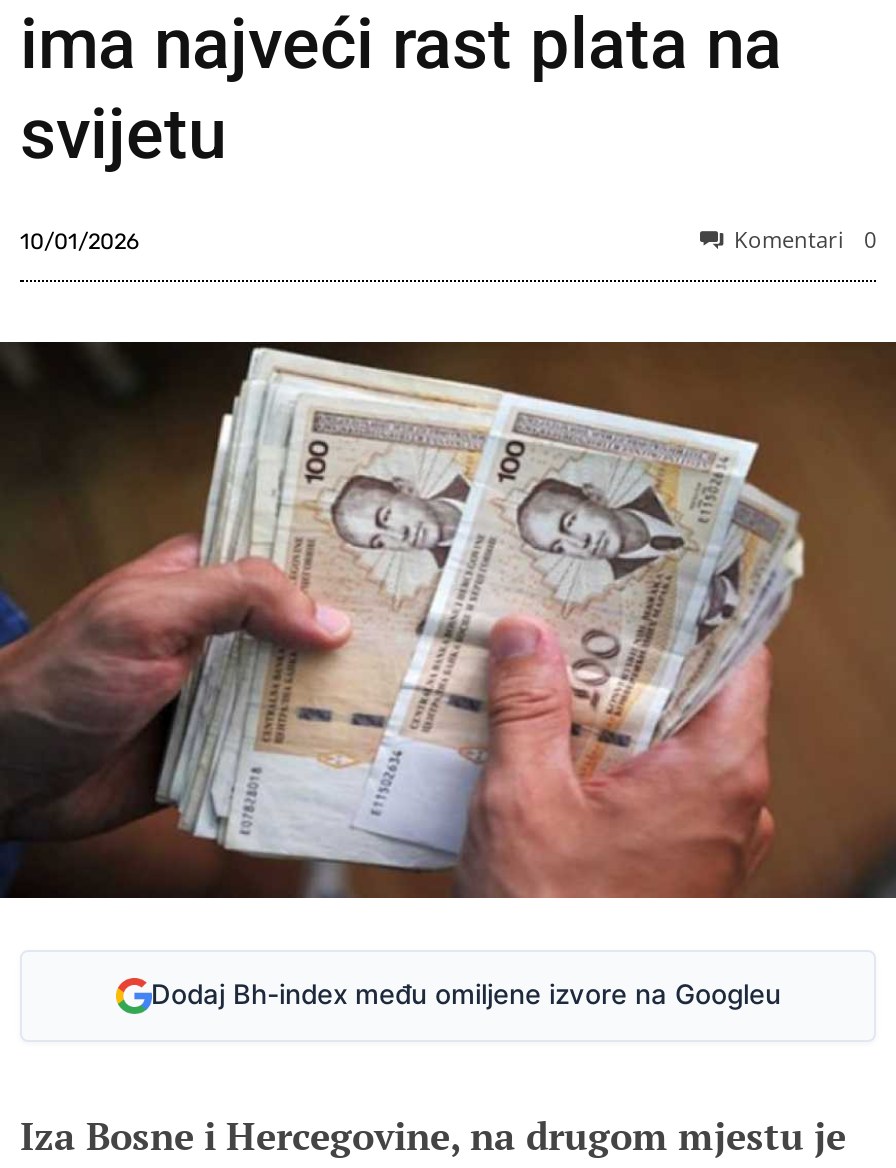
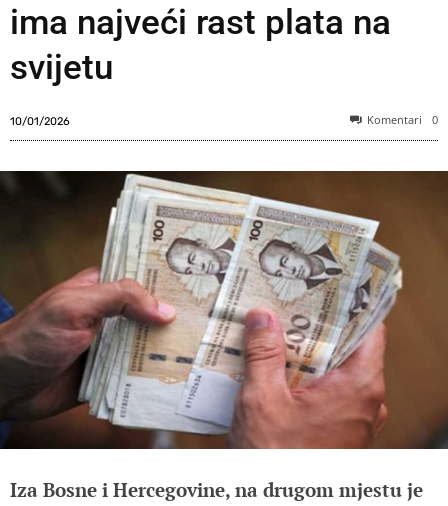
[151,978,781,1010] Dodaj Bh-index među omiljene izvore na Googleu -> none

